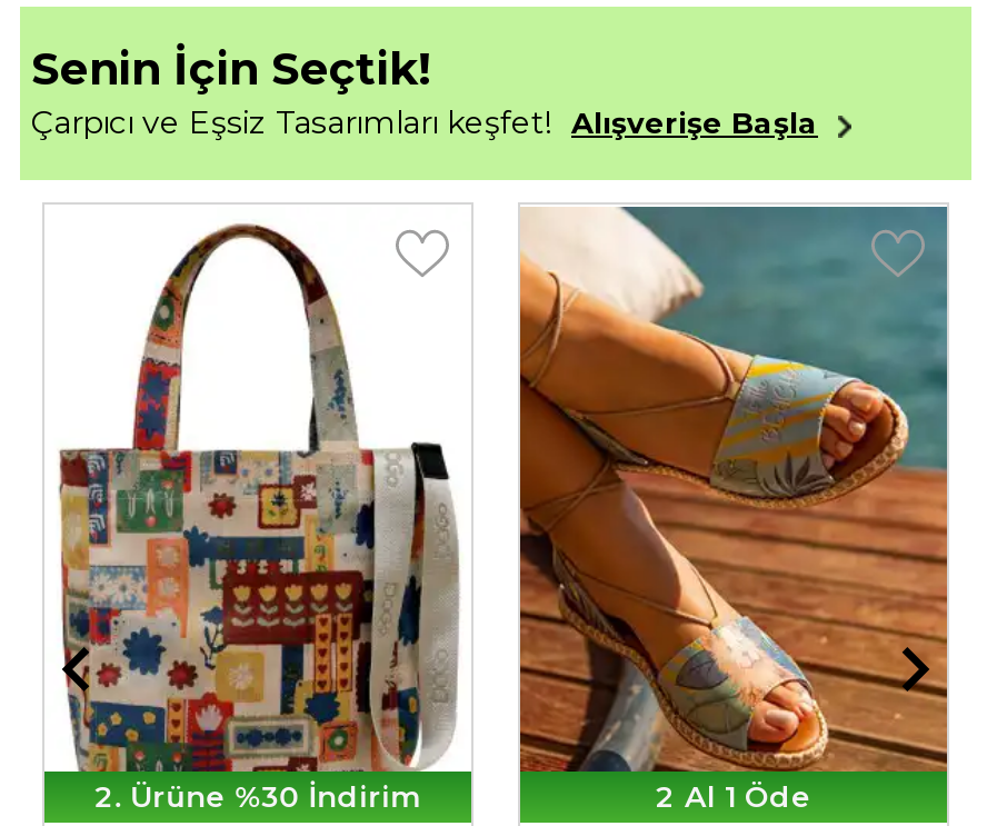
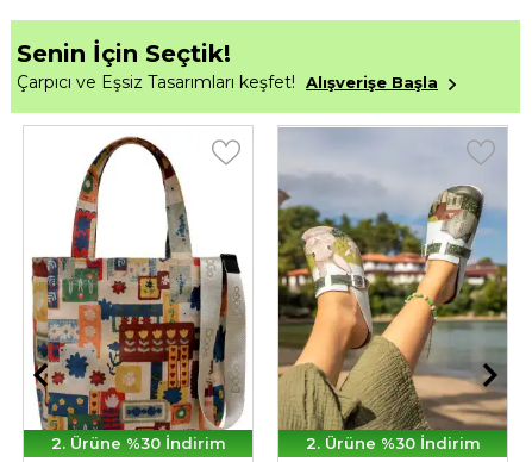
[518,207,949,815] [image] | 2 Al 1 Öde -> [277,127,508,453] [image] | 2. Ürüne %30 İndirim

